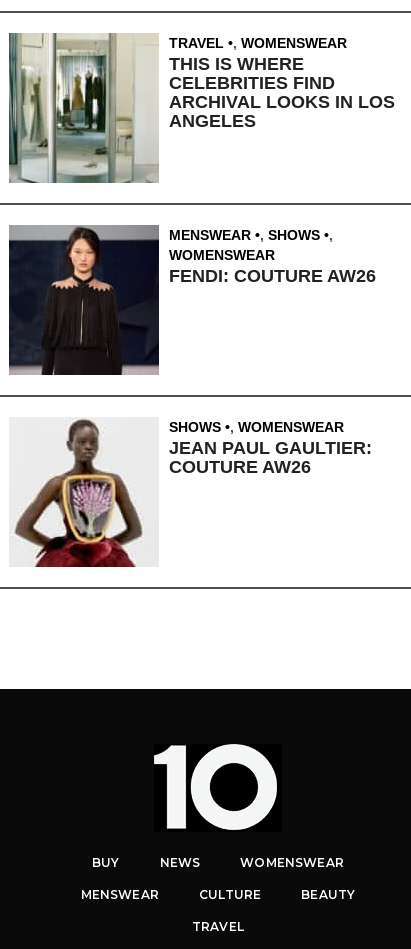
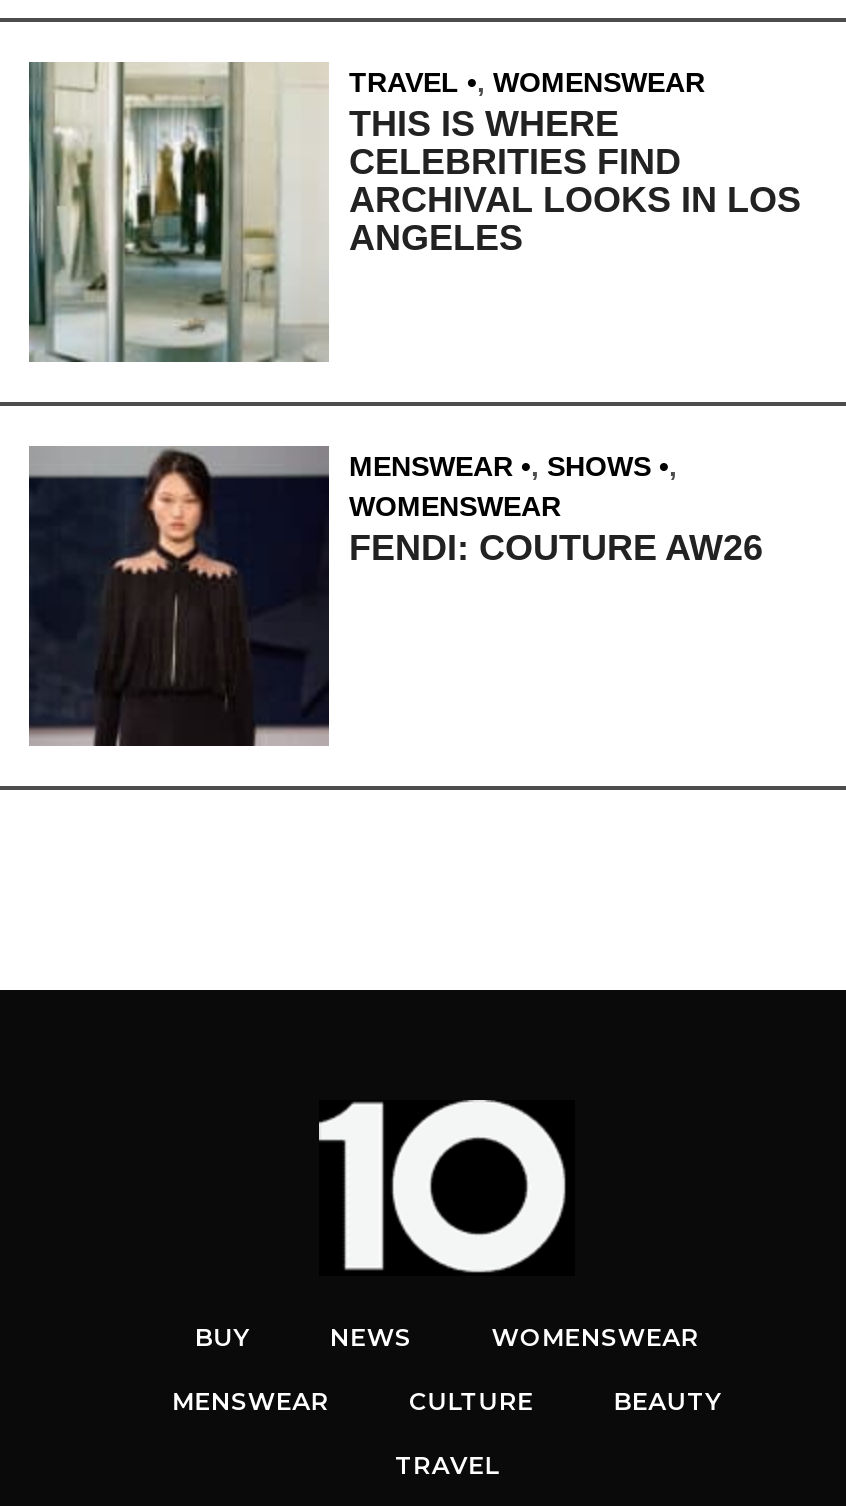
[9,418,372,567] [image] | SHOWS , WOMENSWEAR | JEAN PAUL GAULTIER: | COUTURE AW26 -> none

